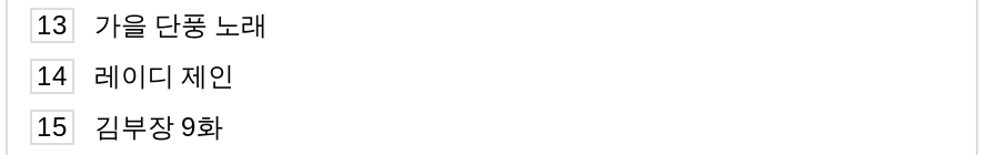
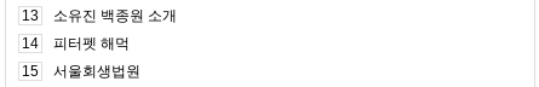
[94,10,268,41] 가을 단풍 노래 -> [53,7,177,24] 소유진 백종원 소개
[94,61,234,92] 레이디 제인 -> [53,35,130,52] 피터펫 해먹
[94,112,223,143] 김부장 9화 -> [53,63,141,80] 서울회생법원

